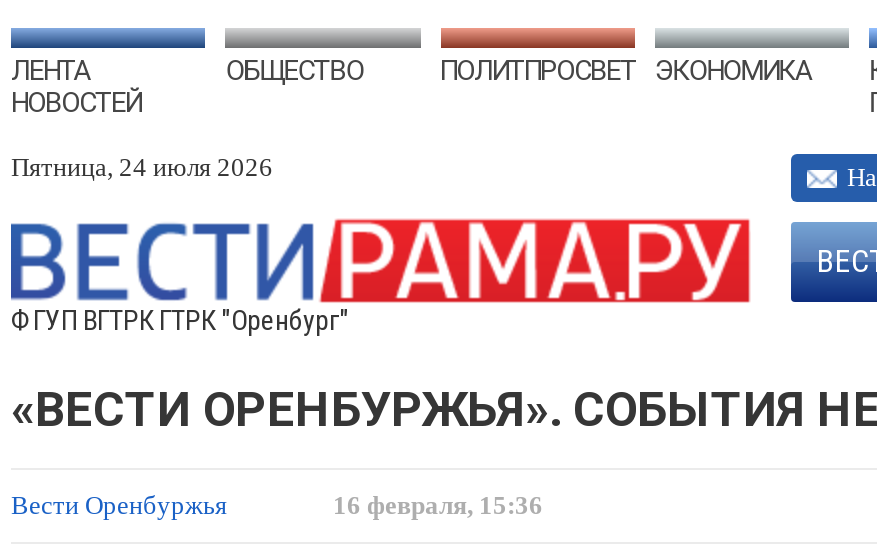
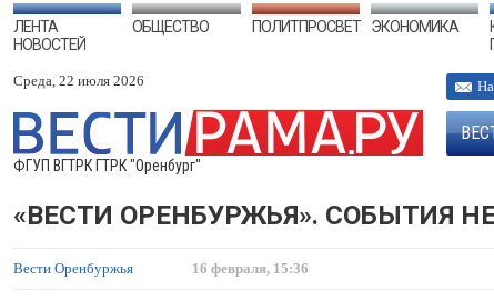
[11,152,273,182] Пятница, 24 июля 2026 -> [13,72,144,89] Среда, 22 июля 2026

